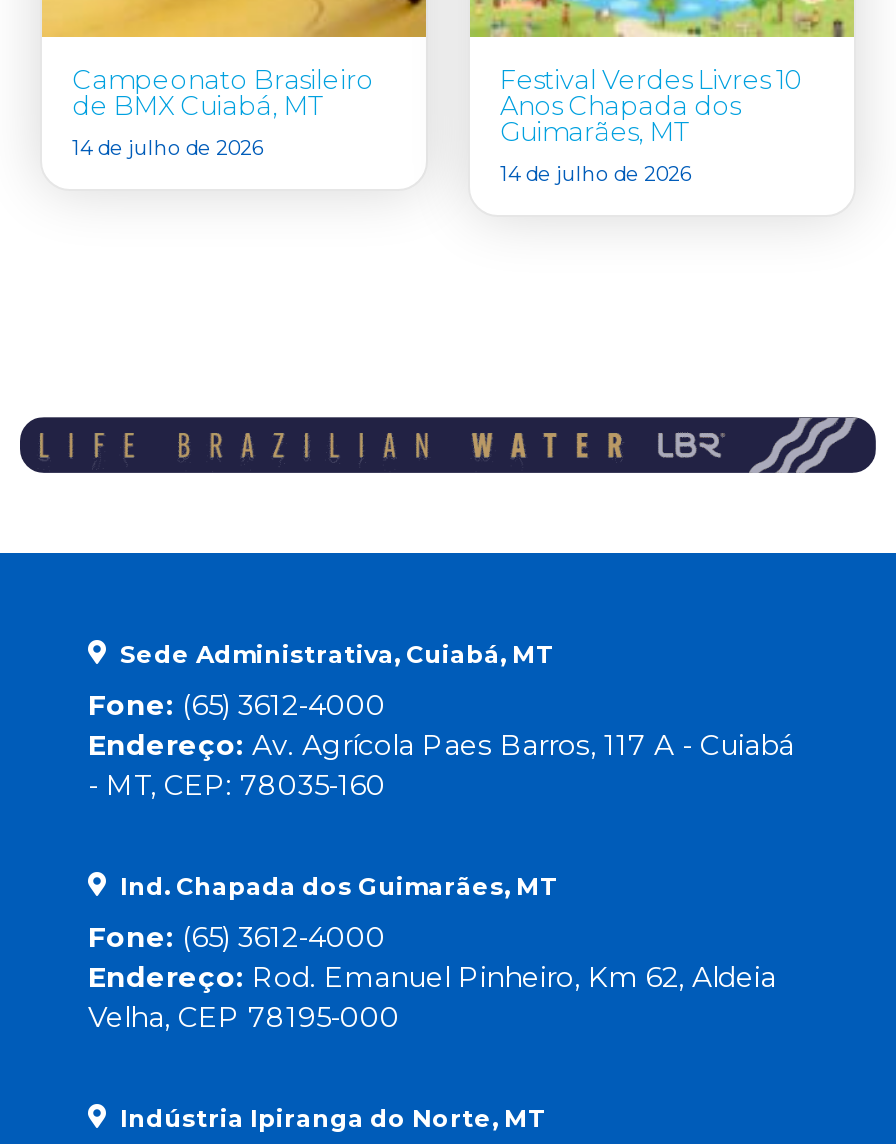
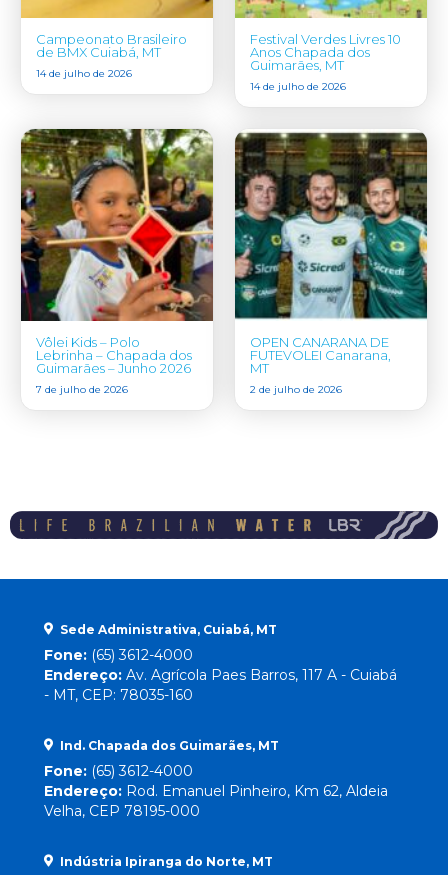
none -> [20,127,213,396] [image] | Vôlei Kids – Polo | Lebrinha – Chapada dos | Guimarães – Junho 2026 | 7 de julho de 2026
none -> [234,131,428,396] [image] | OPEN CANARANA DE | FUTEVOLEI Canarana, | MT | 2 de julho de 2026

